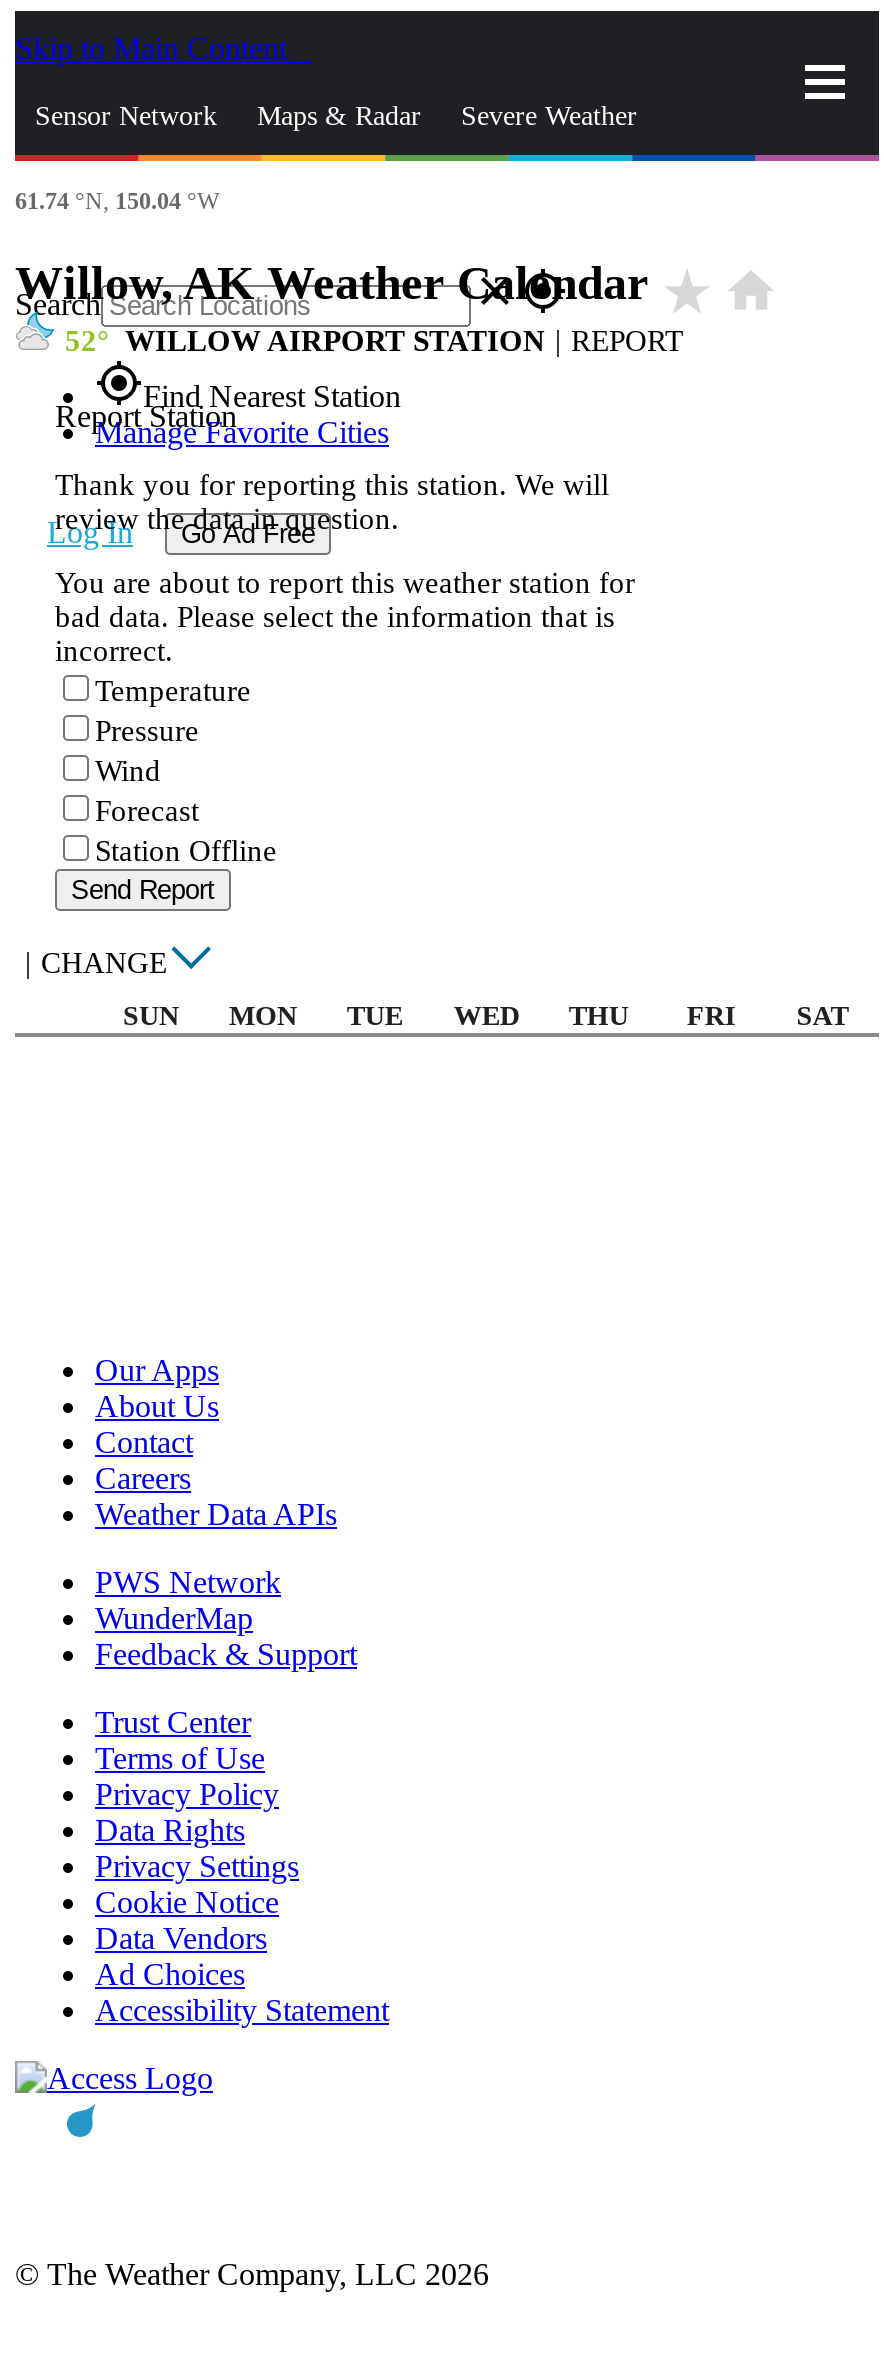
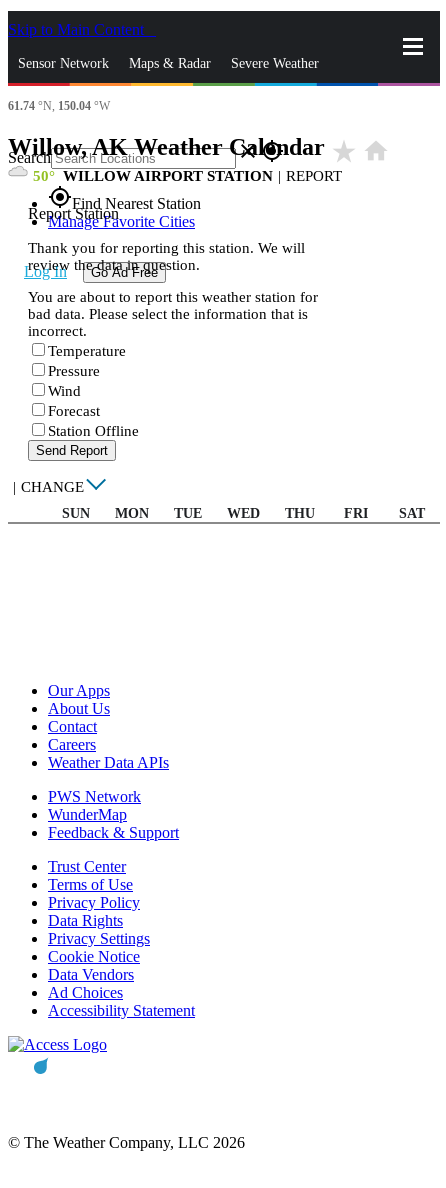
[65,325,97,357] 52 -> [33,168,49,184] 50

